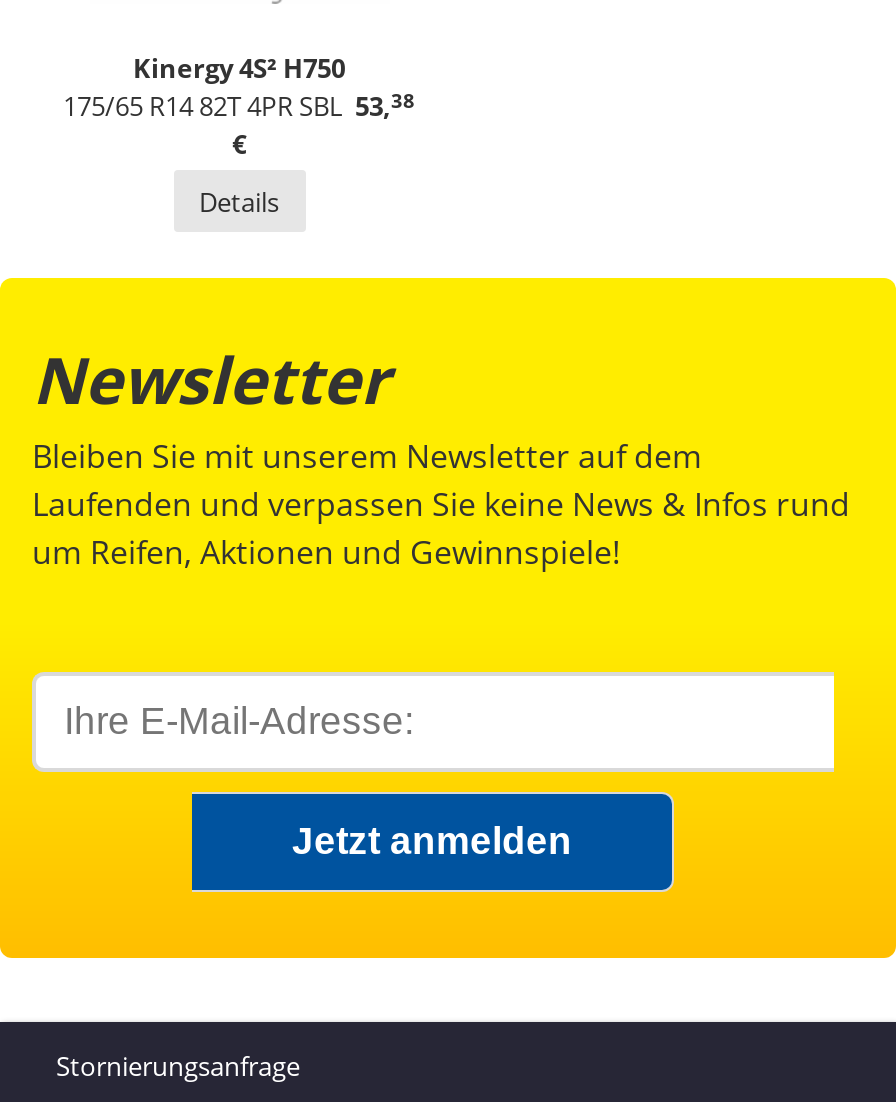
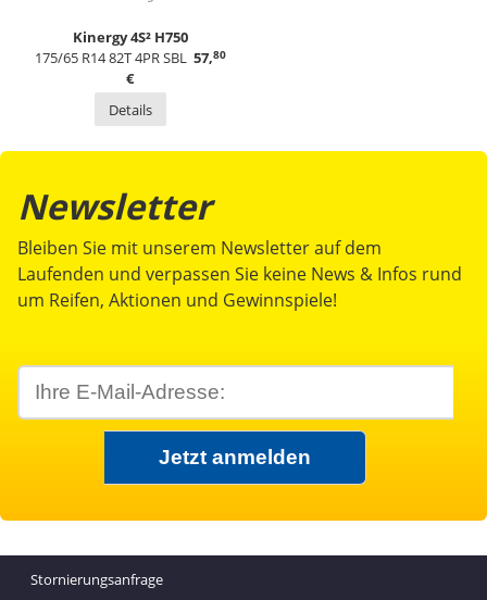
[63,87,415,125] 175/65 R14 82T 4PR SBL 53,38 -> [34,47,226,68] 175/65 R14 82T 4PR SBL 57,80

